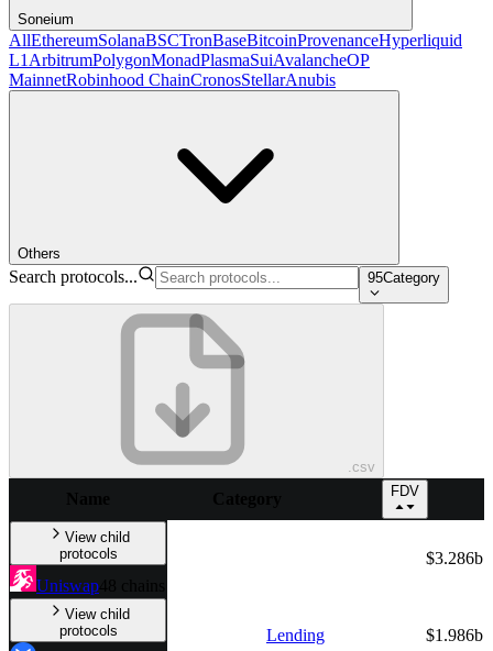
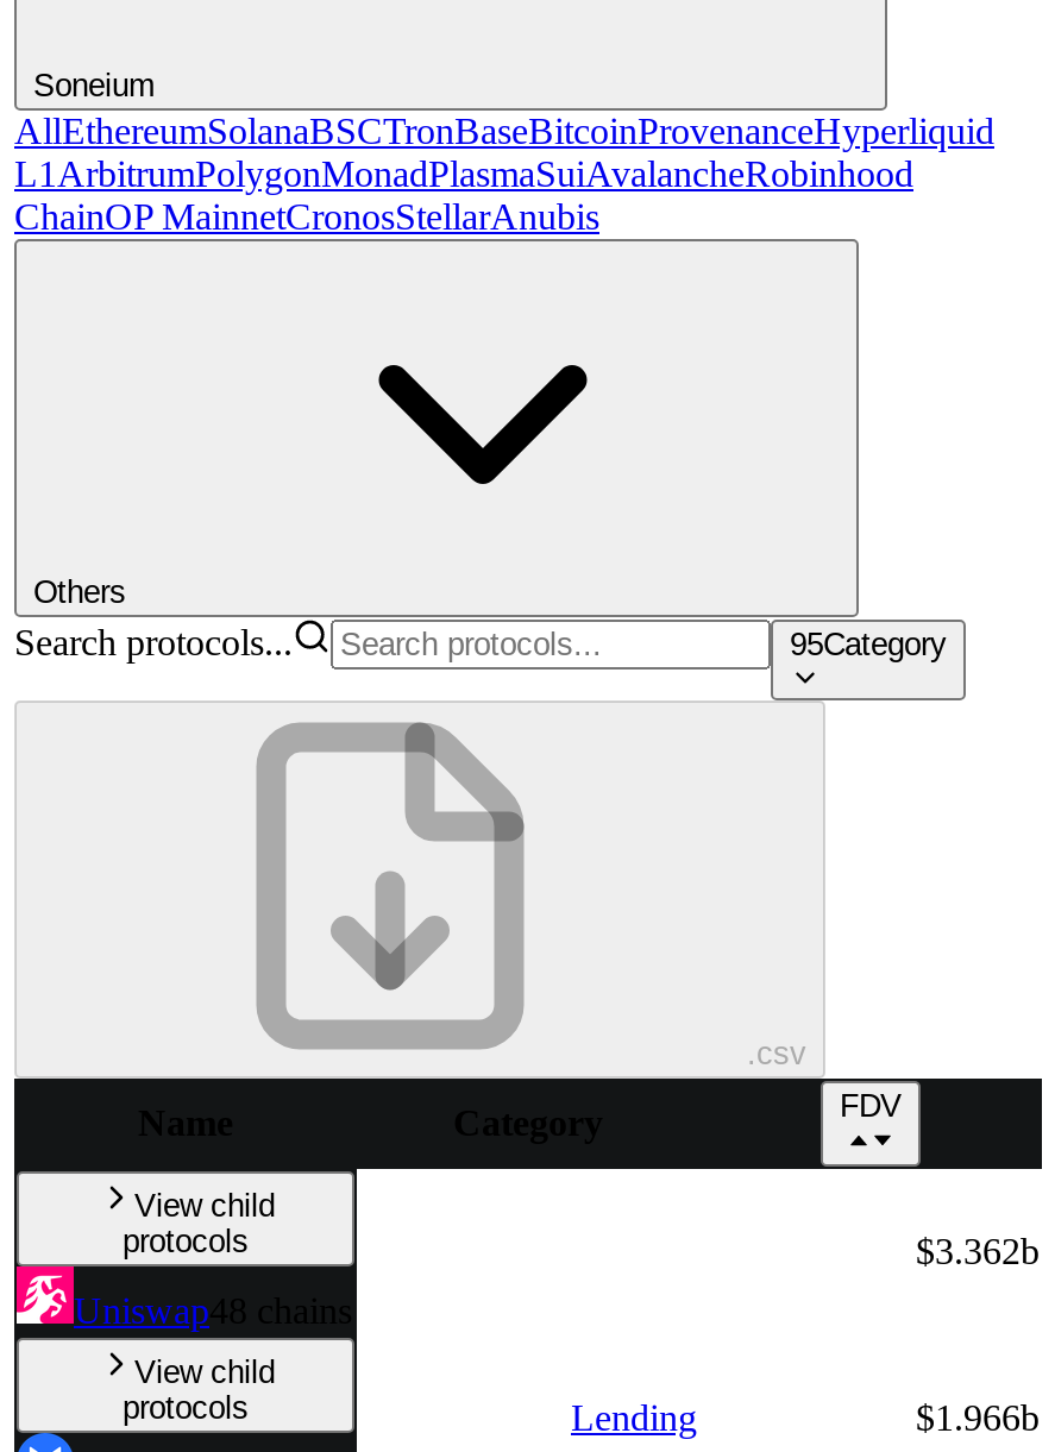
[9,51,370,69] L1 ArbitrumPolygonMonadPlasmaSuiAvalancheOP -> [14,153,913,194] L1 ArbitrumPolygonMonadPlasmaSuiAvalancheRobinhood
[9,70,336,89] MainnetRobinhood ChainCronosStellarAnubis -> [14,196,599,237] ChainOP MainnetCronosStellarAnubis
[426,549,483,568] $3.286b -> [916,1232,1040,1272] $3.362b
[426,626,483,645] $1.986b -> [916,1398,1040,1438] $1.966b

